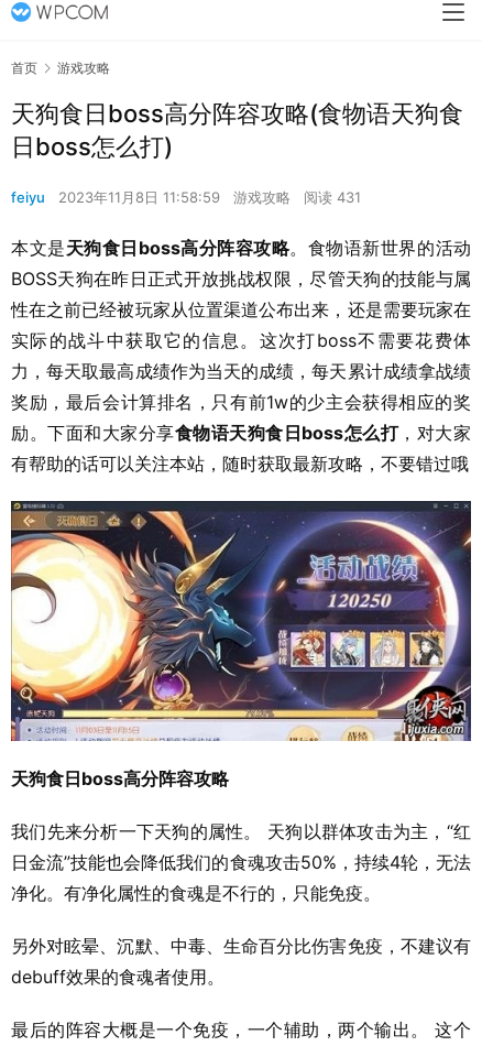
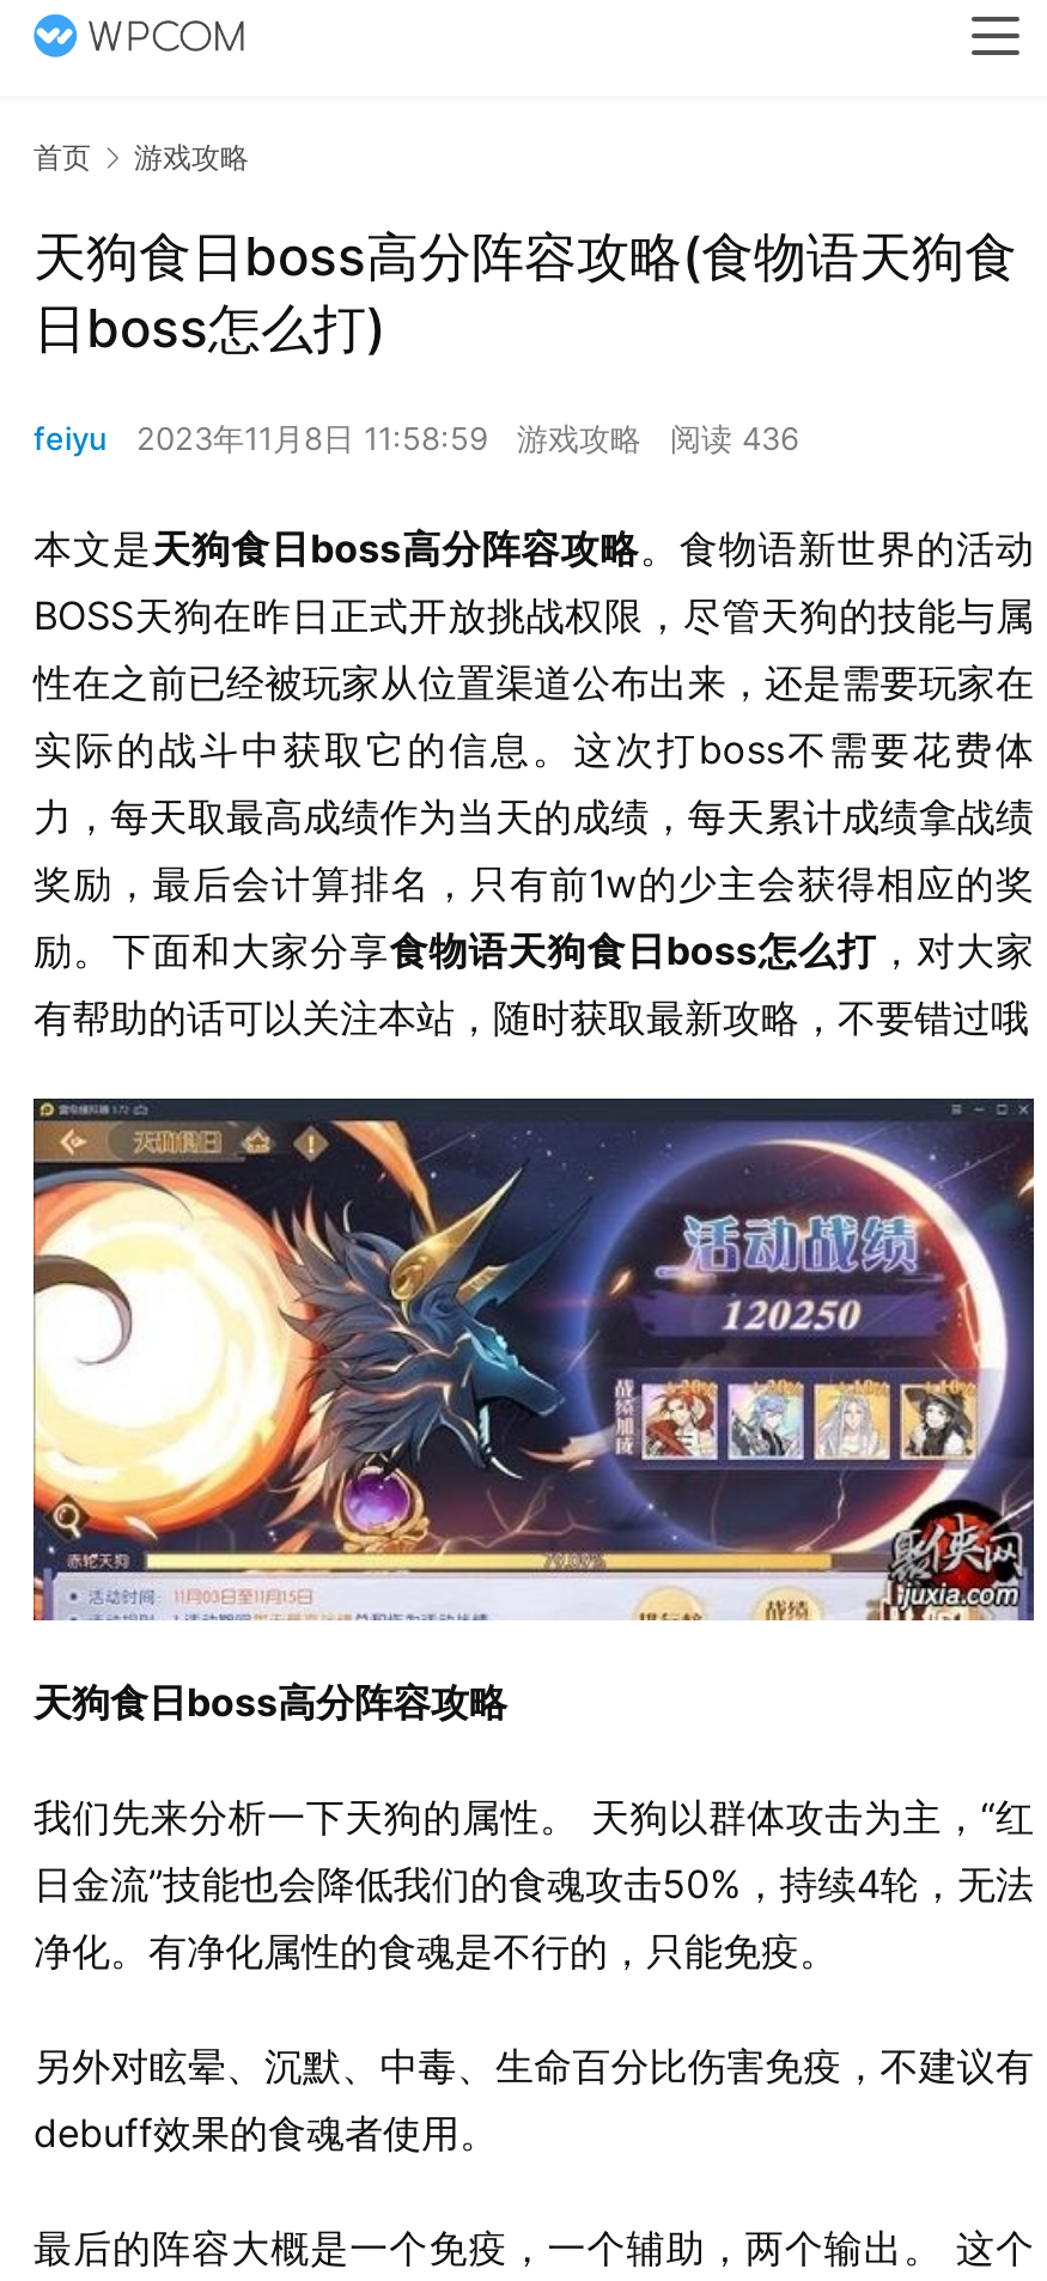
[11,189,361,206] feiyu 2023年11月8日 11:58:59 游戏攻略 阅读 431 -> [34,419,799,458] feiyu 2023年11月8日 11:58:59 游戏攻略 阅读 436

